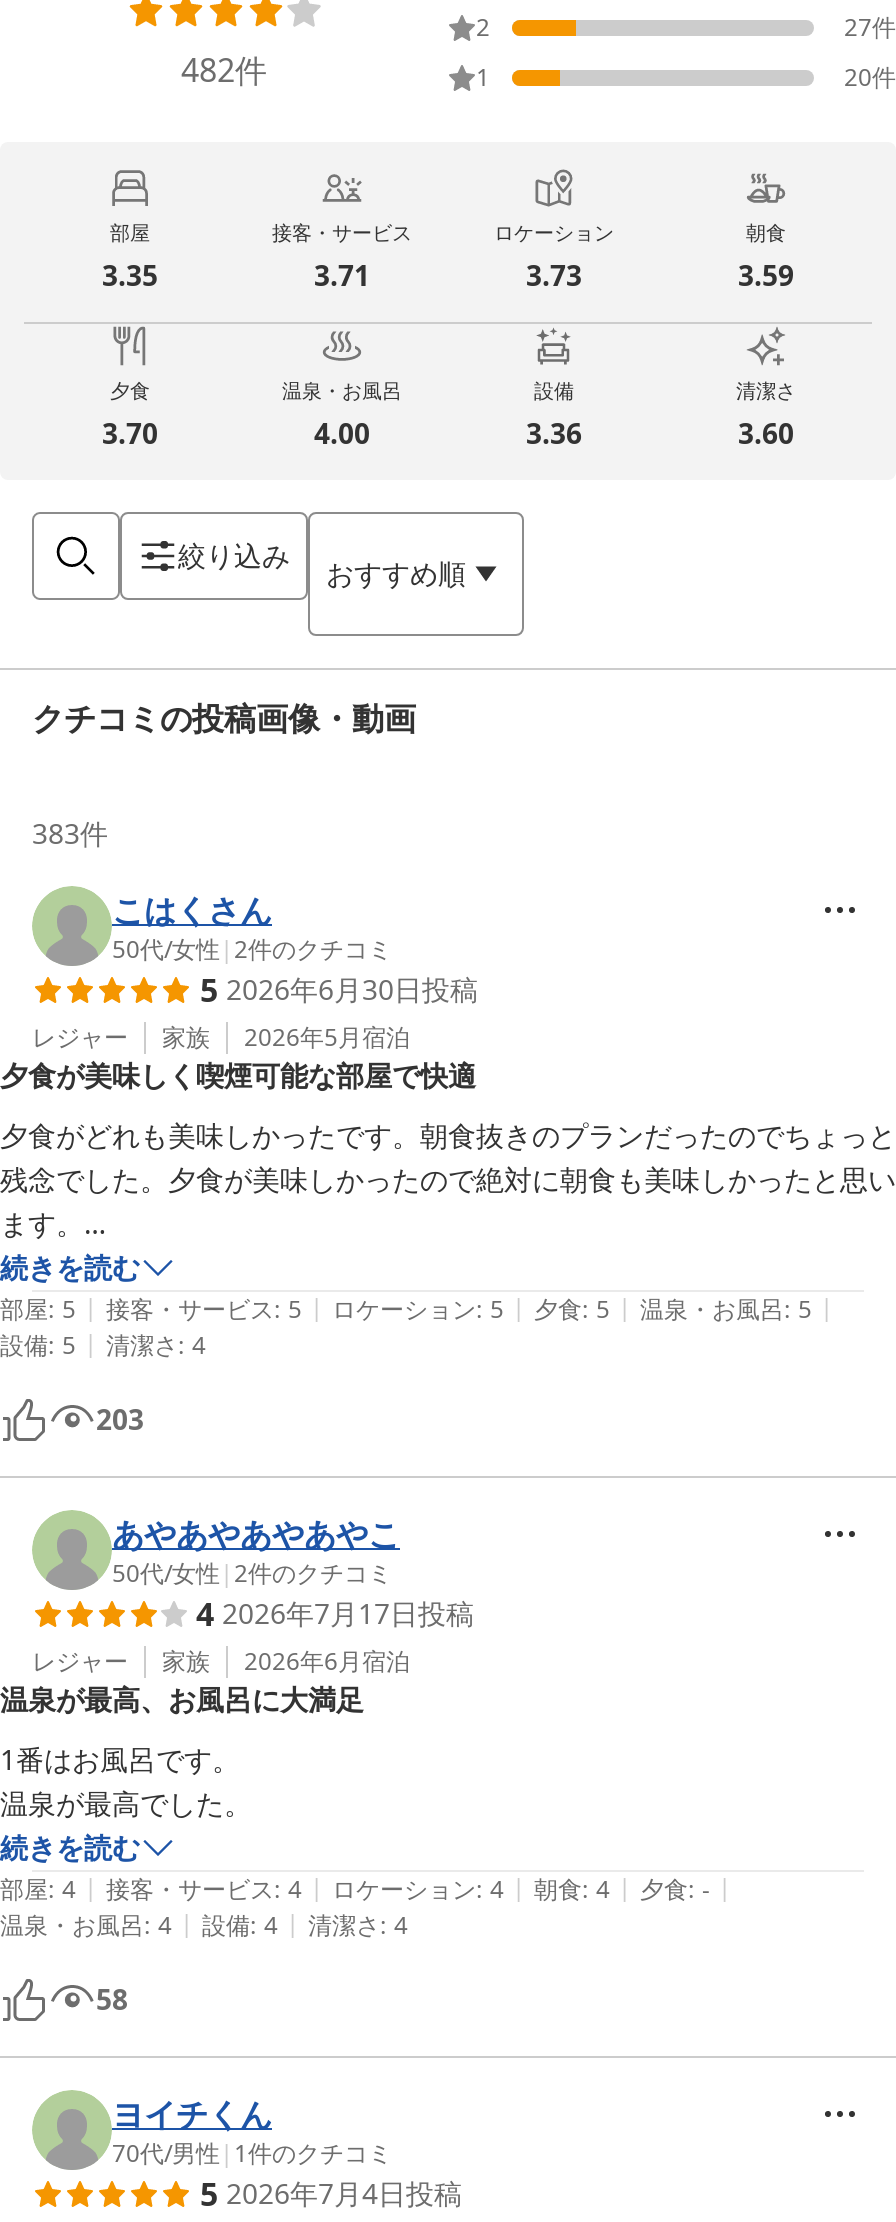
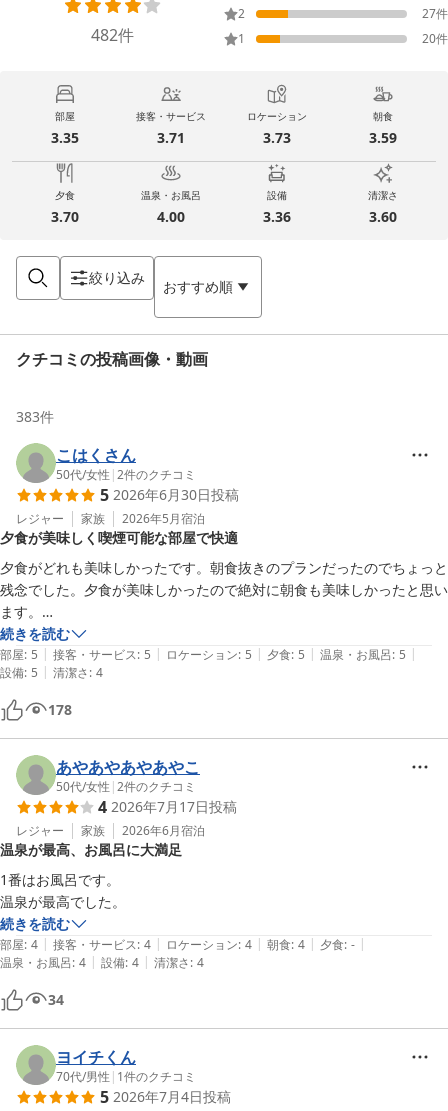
[96,1400,144,1438] 203 -> [48,700,72,719] 178
[96,1980,128,2018] 58 -> [48,990,64,1009] 34

